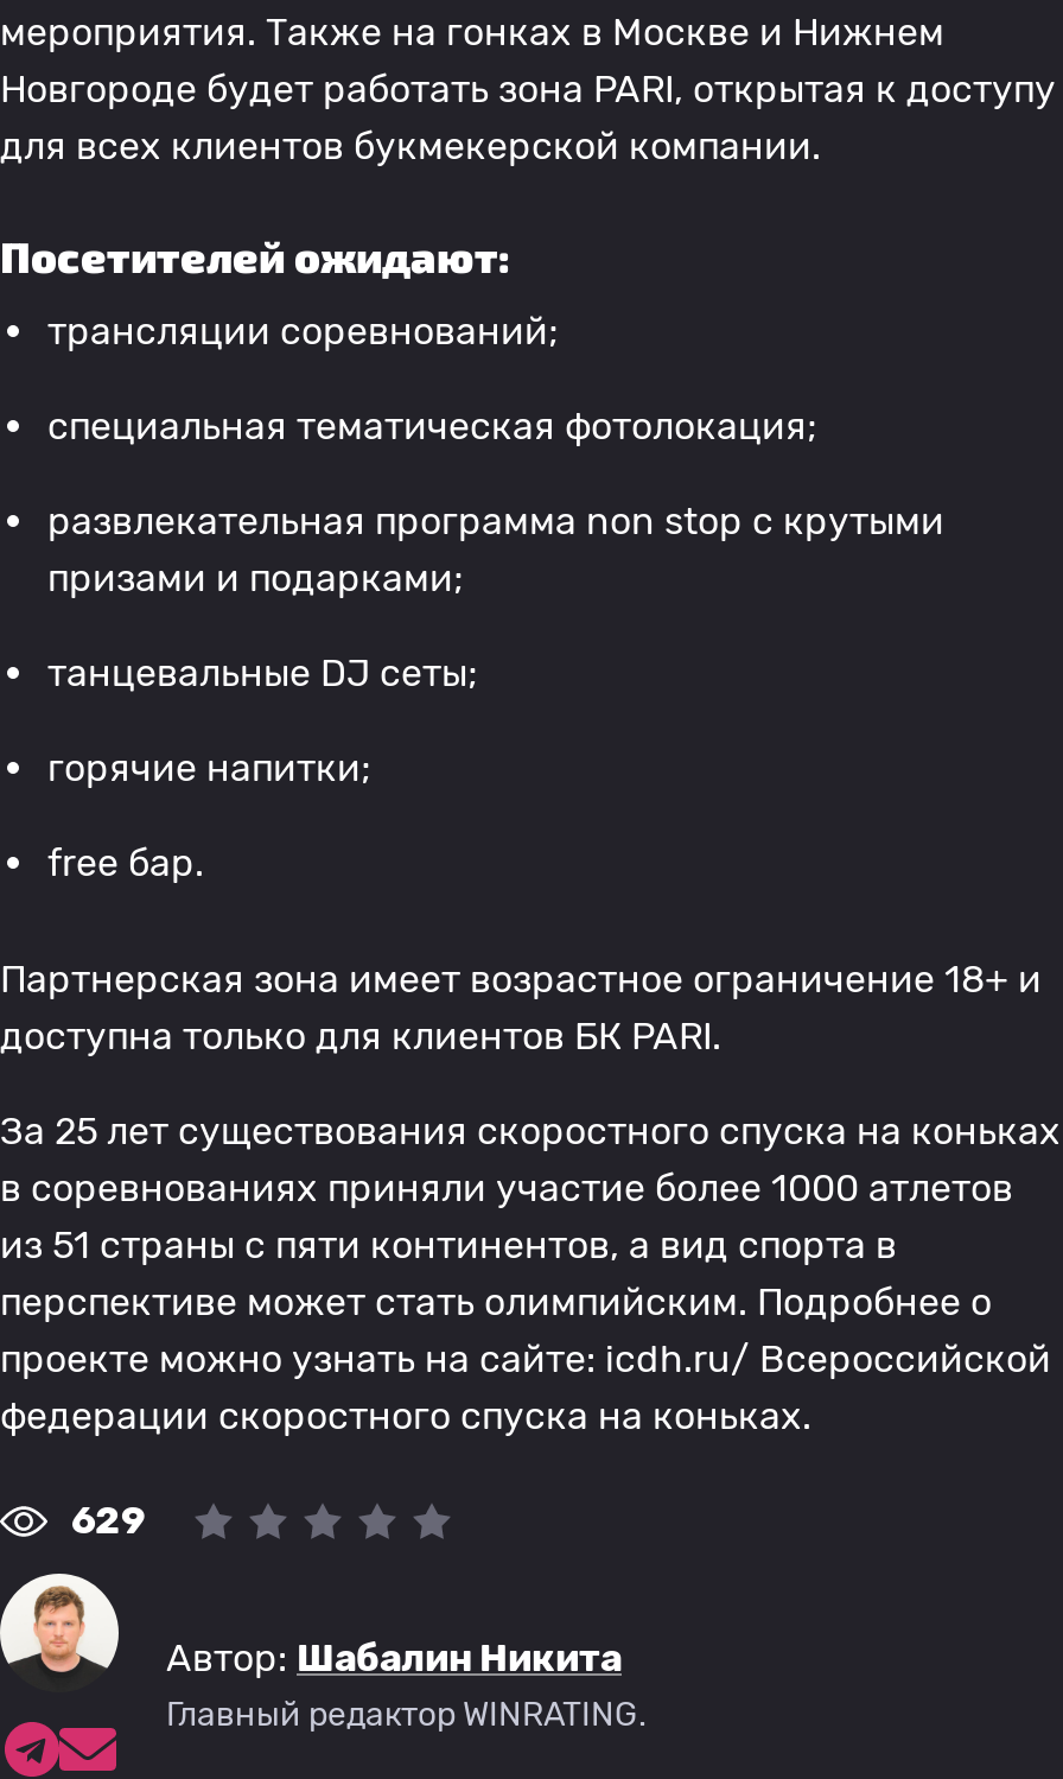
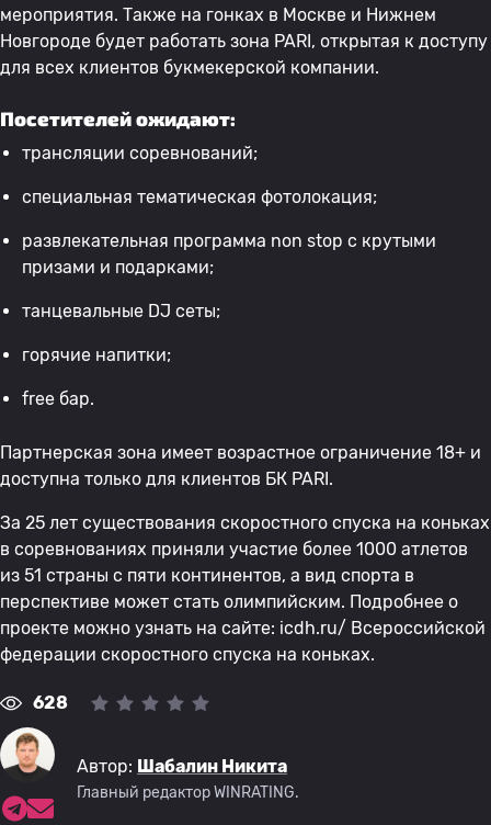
[71,1498,145,1543] 629 -> [33,692,68,713] 628

